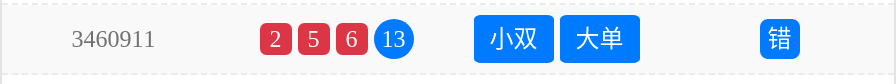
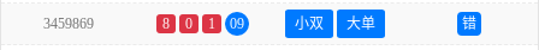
[72,25,156,53] 3460911 -> [43,15,94,32] 3459869
[270,25,282,53] 2 -> [162,15,169,32] 8
[308,25,320,53] 5 -> [185,15,192,32] 0
[346,25,358,53] 6 -> [208,15,215,32] 1
[382,25,406,53] 13 -> [230,15,244,32] 09

